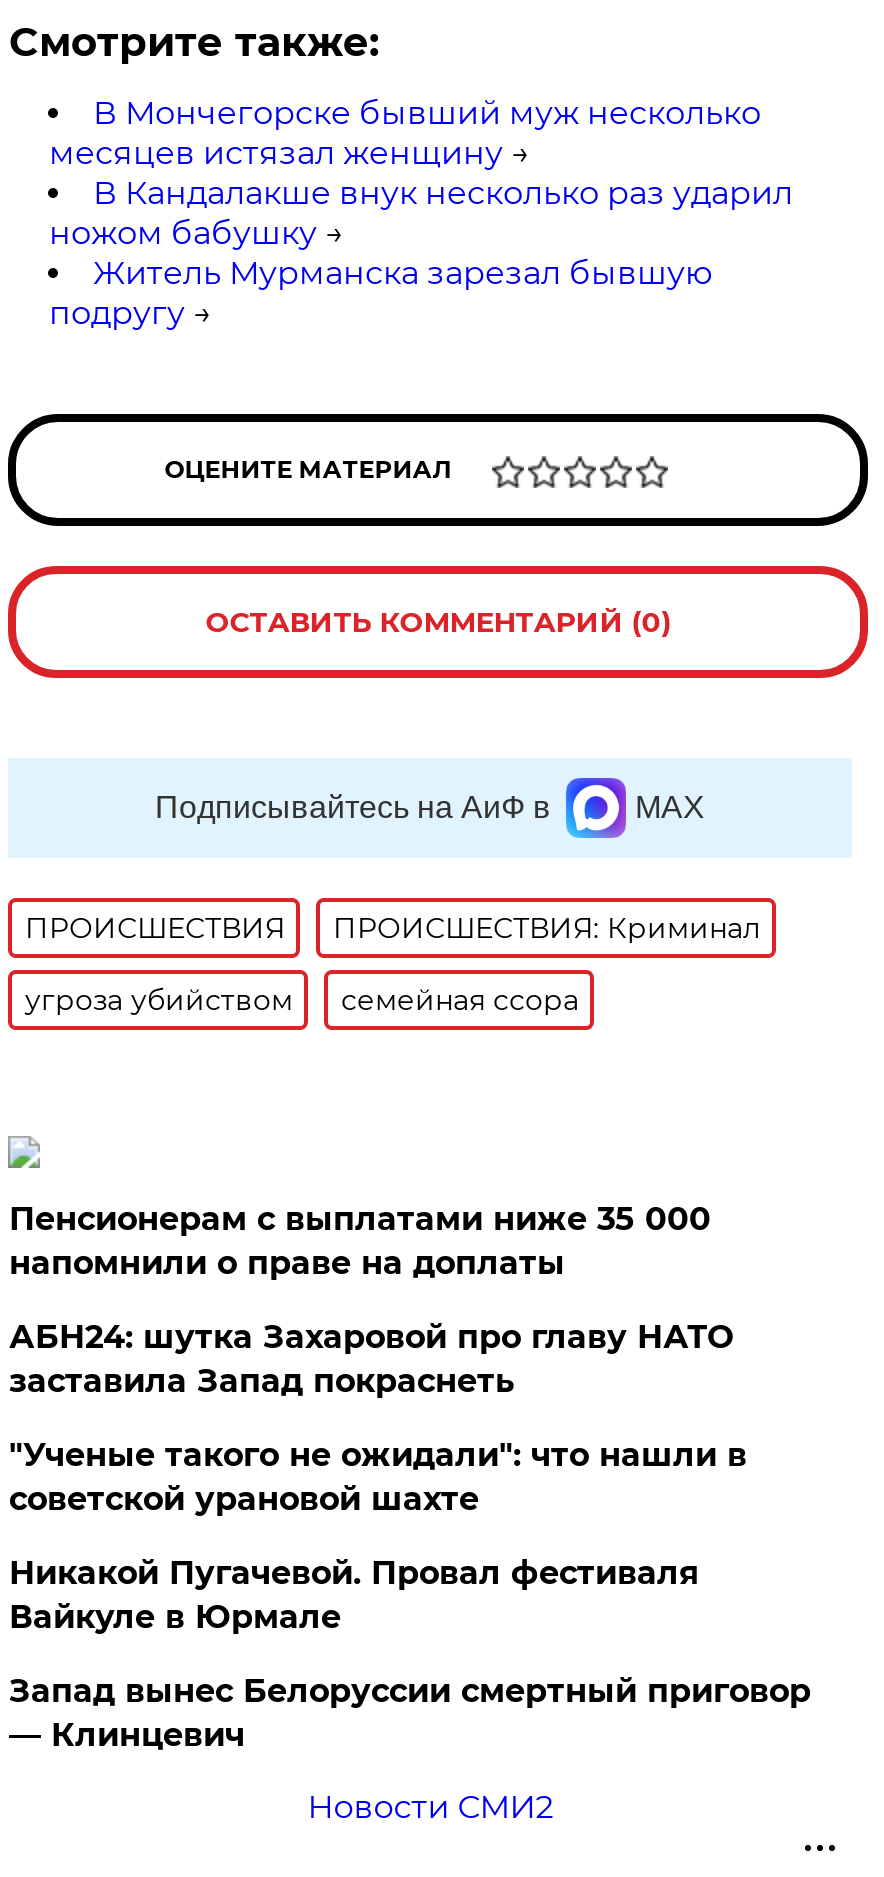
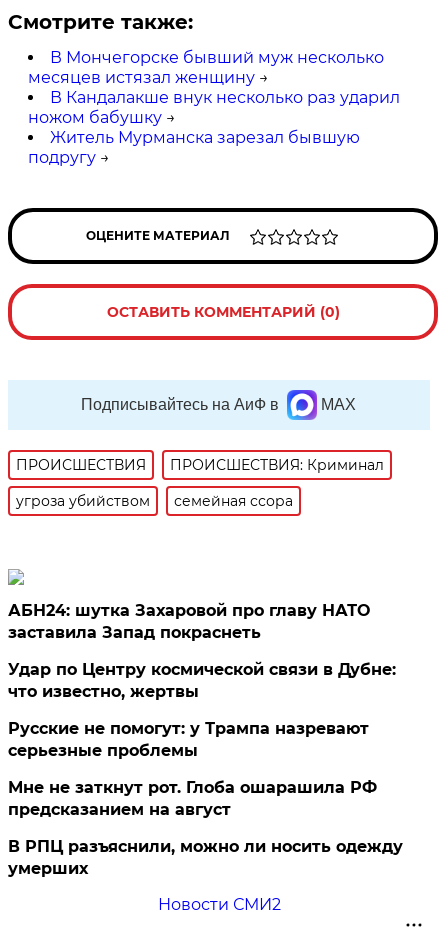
[9,1200,711,1282] Пенсионерам с выплатами ниже 35 000 | напомнили о праве на доплаты -> none
moved [9,1318,733,1400] -> [8,601,370,642]: АБН24: шутка Захаровой про главу НАТО | заставила Запад покраснеть
[9,1436,811,1754] "Ученые такого не ожидали": что нашли в | советской урановой шахте | Никакой Пугачевой. Провал фестиваля | Вайкуле в Юрмале | Запад вынес Белоруссии смертный приговор | — Клинцевич -> [8,660,403,878] Удар по Центру космической связи в Дубне: | что известно, жертвы | Русские не помогут: у Трампа назревают | серьезные проблемы | Мне не заткнут рот. Глоба ошарашила РФ | предсказанием на август | В РПЦ разъяснили, можно ли носить одежду | умерших

